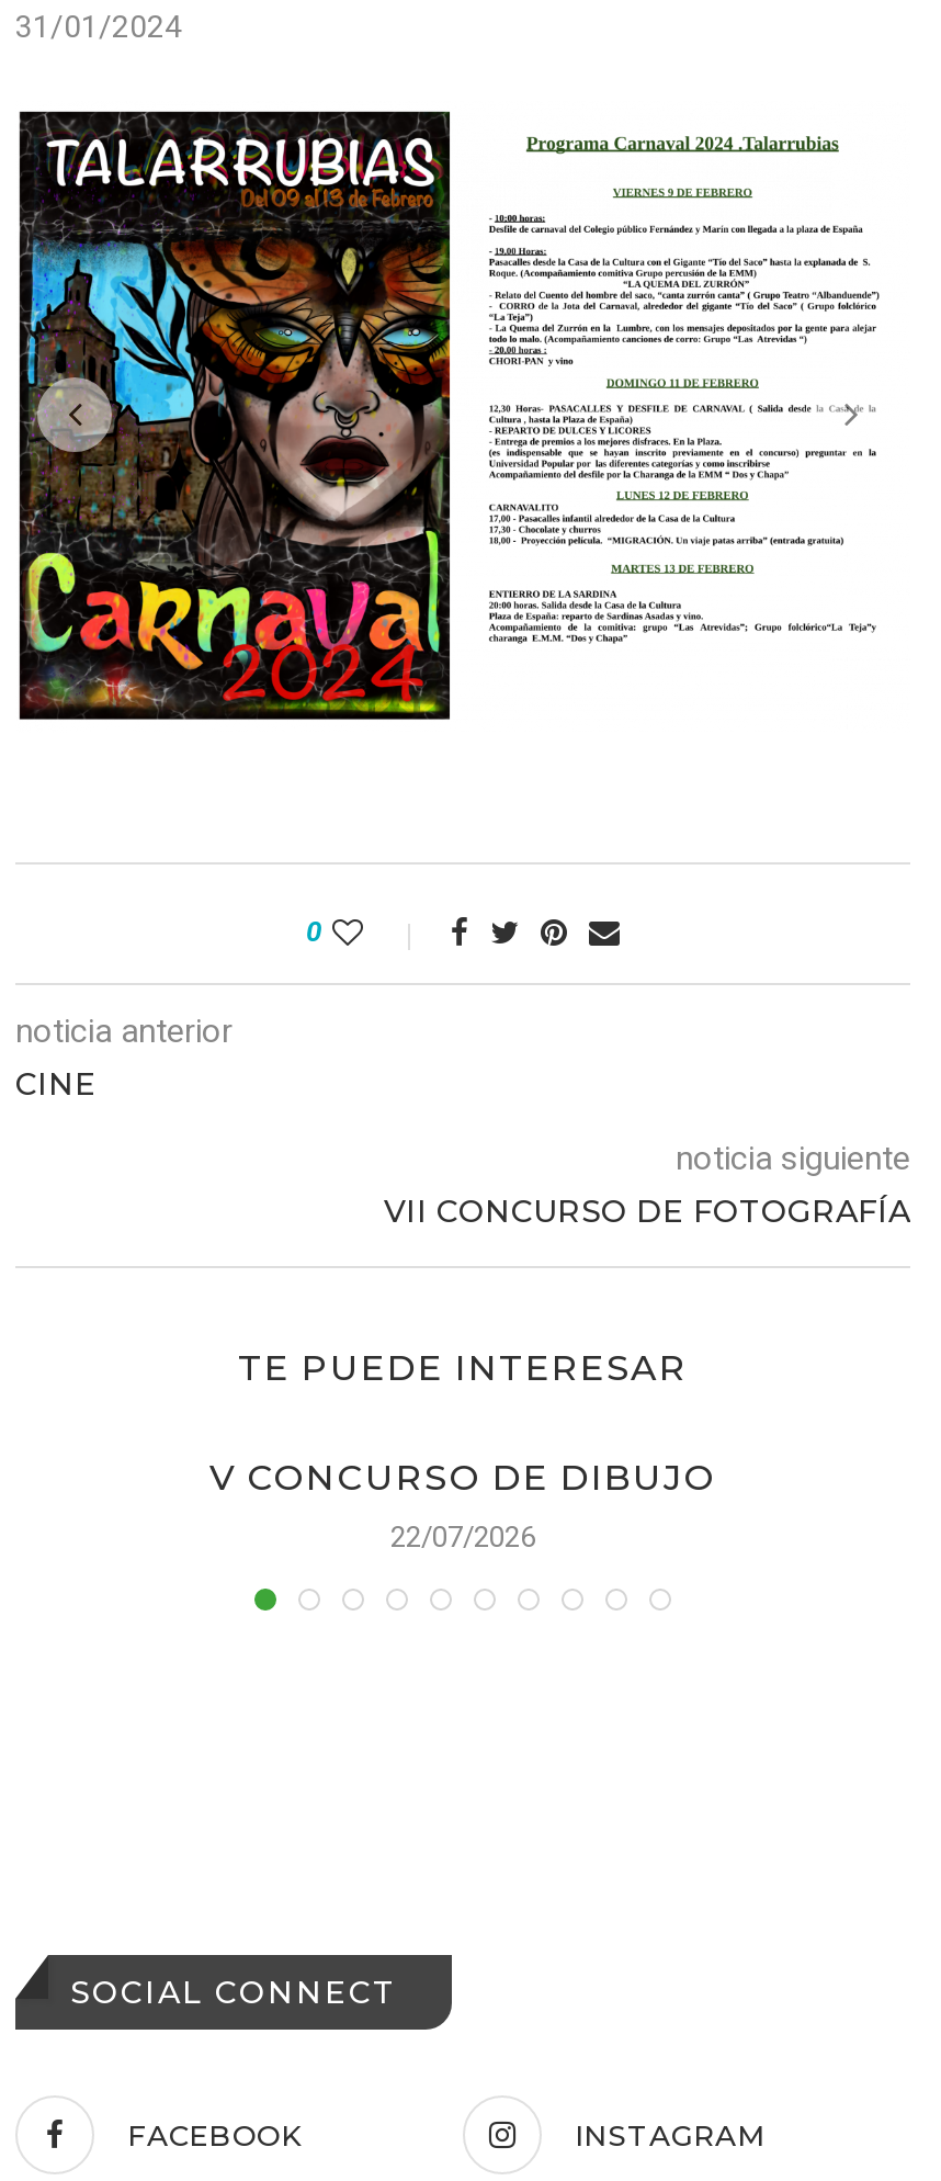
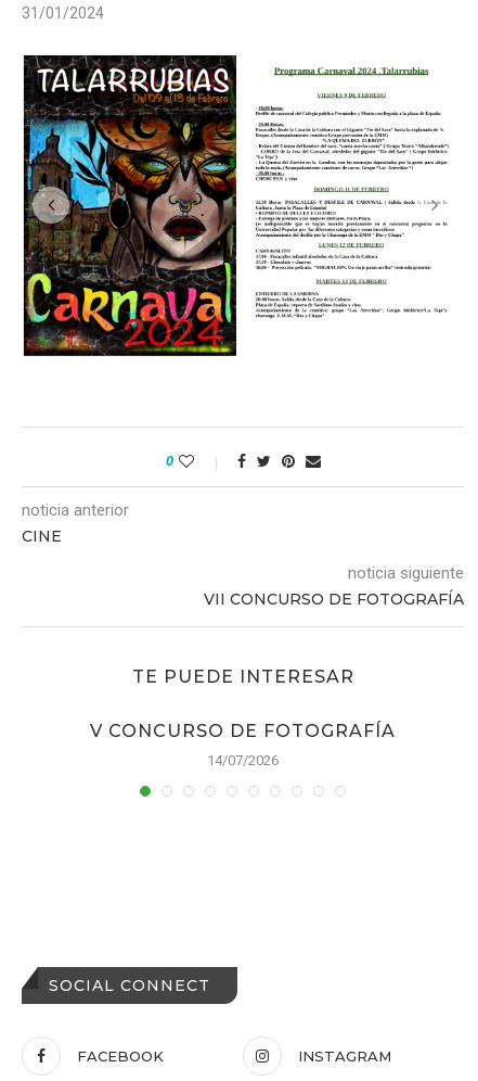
[209,1458,716,1499] V CONCURSO DE DIBUJO -> [90,721,396,742] V CONCURSO DE FOTOGRAFÍA
[390,1521,535,1554] 22/07/2026 -> [207,753,279,769] 14/07/2026

